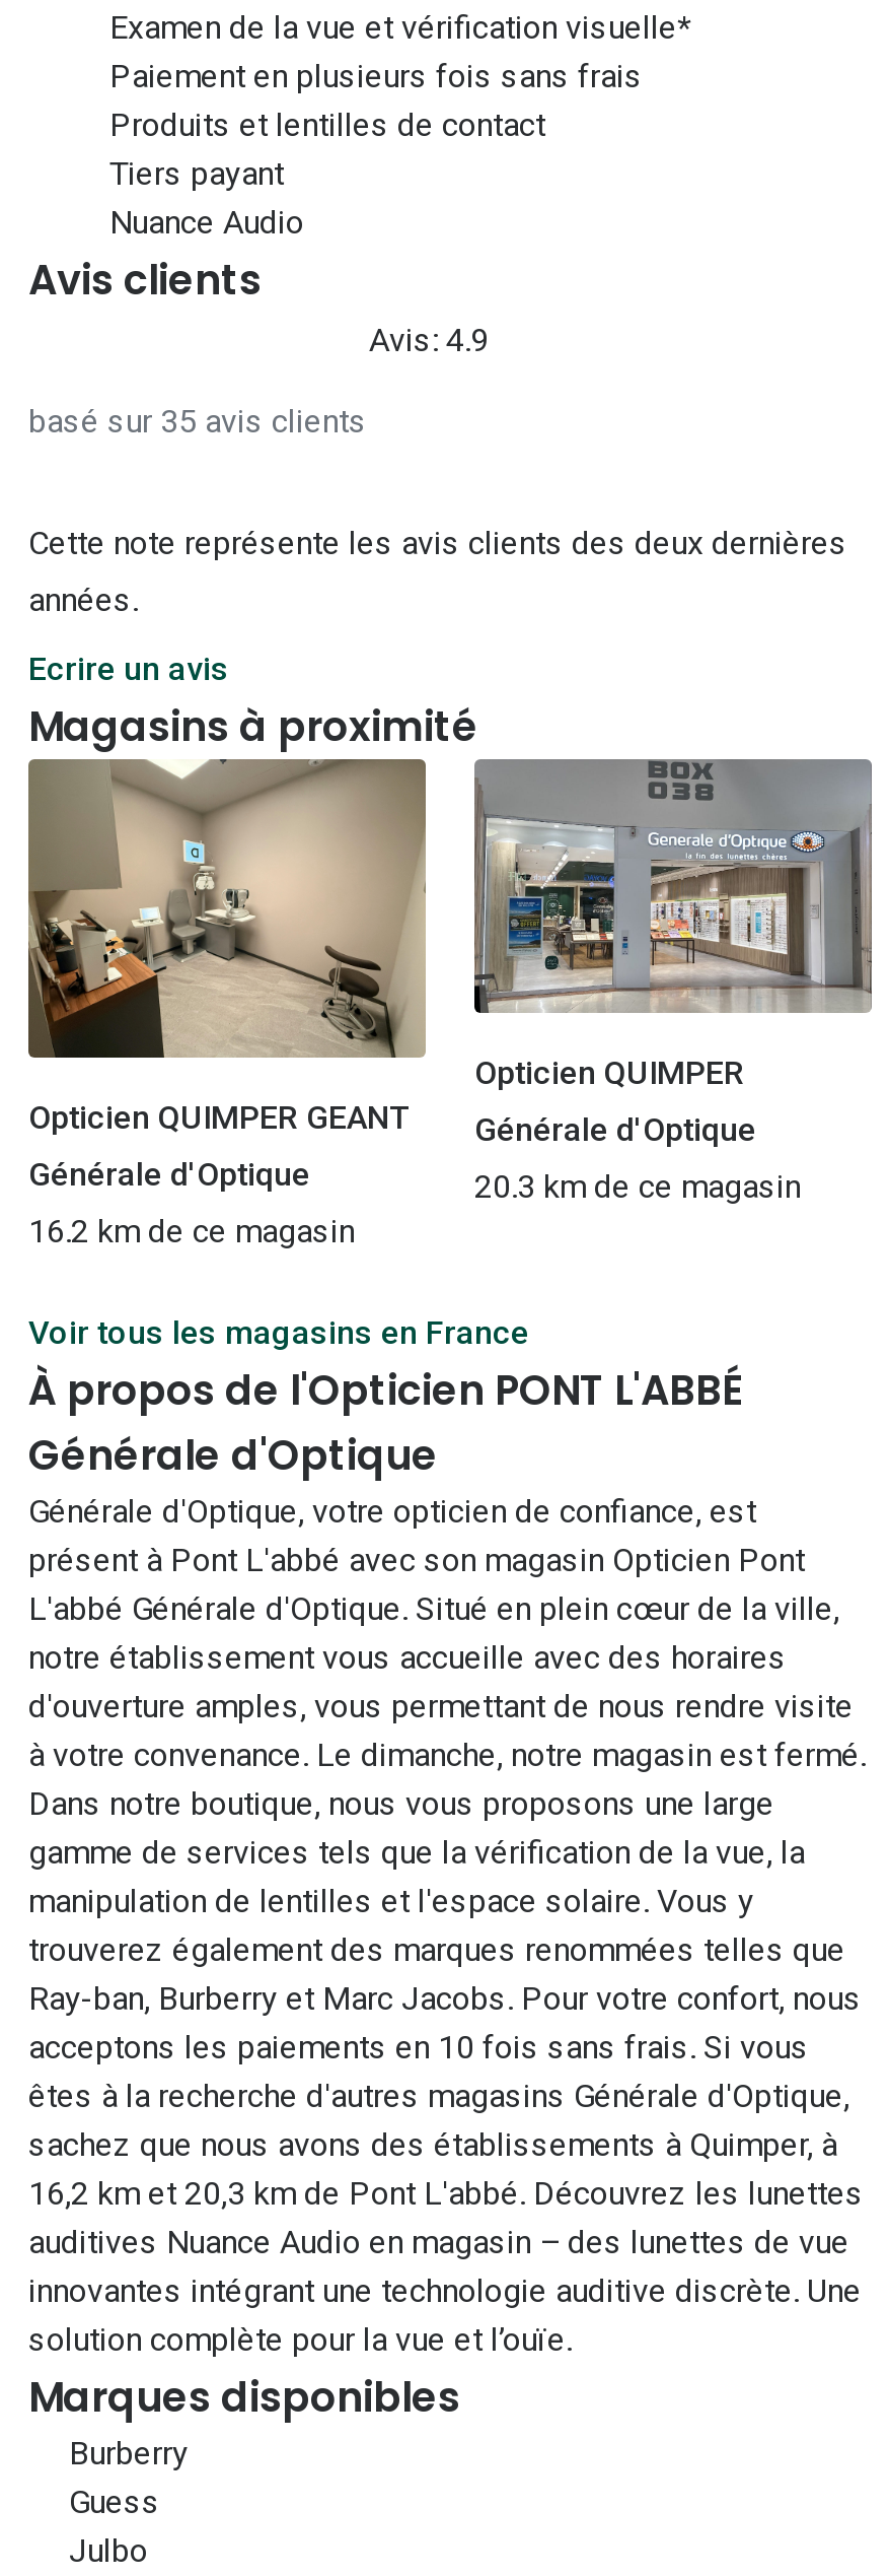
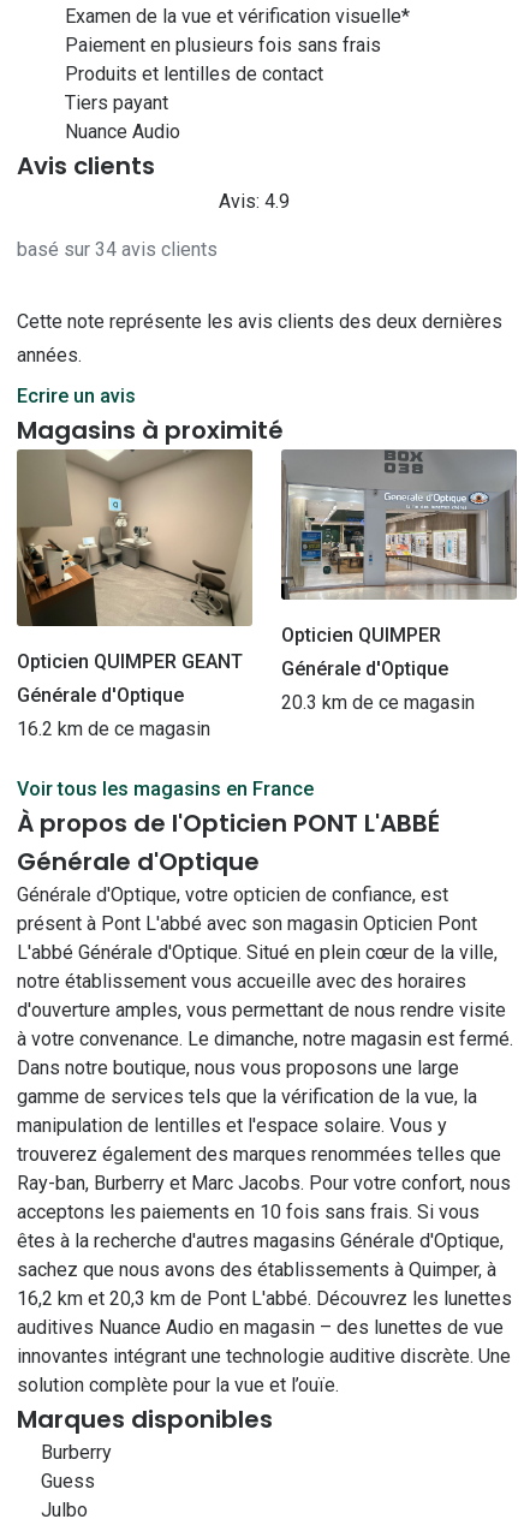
[28,402,367,440] basé sur 35 avis clients -> [17,238,218,261] basé sur 34 avis clients

